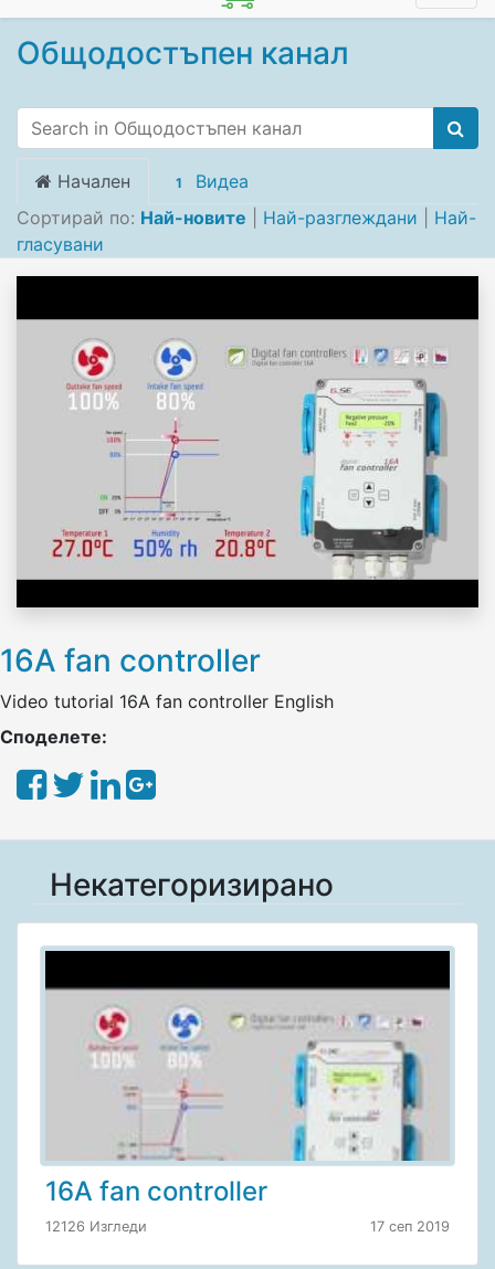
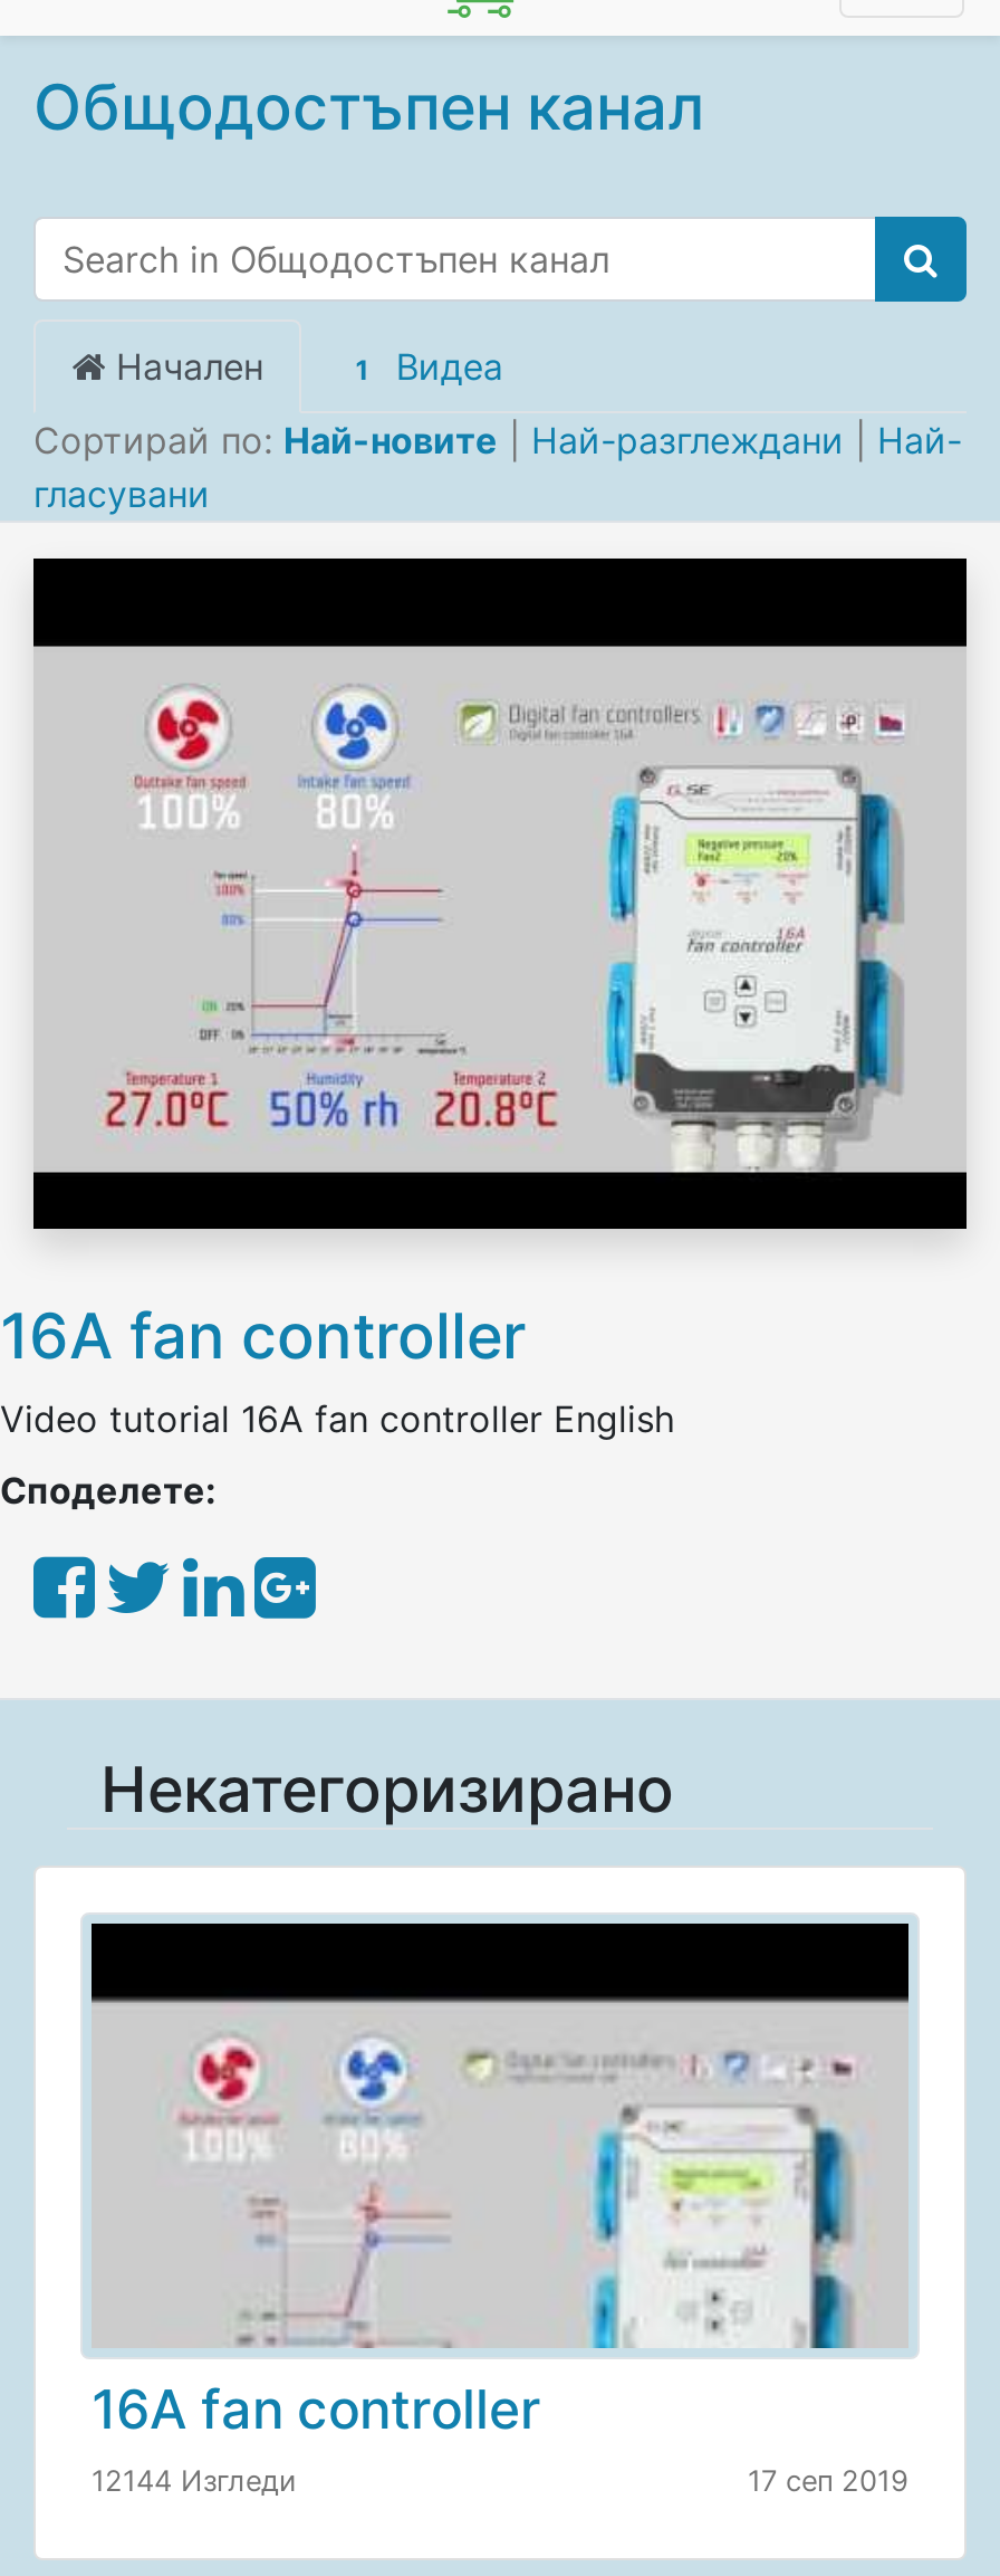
[45,1218,147,1235] 12126 Изгледи -> [92,2464,297,2498] 12144 Изгледи

